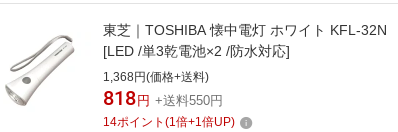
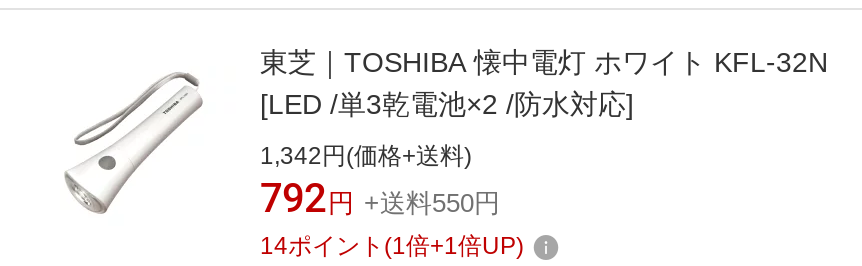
[103,70,209,84] 1,368円(価格+送料) -> [260,142,472,170] 1,342円(価格+送料)
[103,86,223,110] 818円 +送料550円 -> [260,174,500,222] 792円 +送料550円

